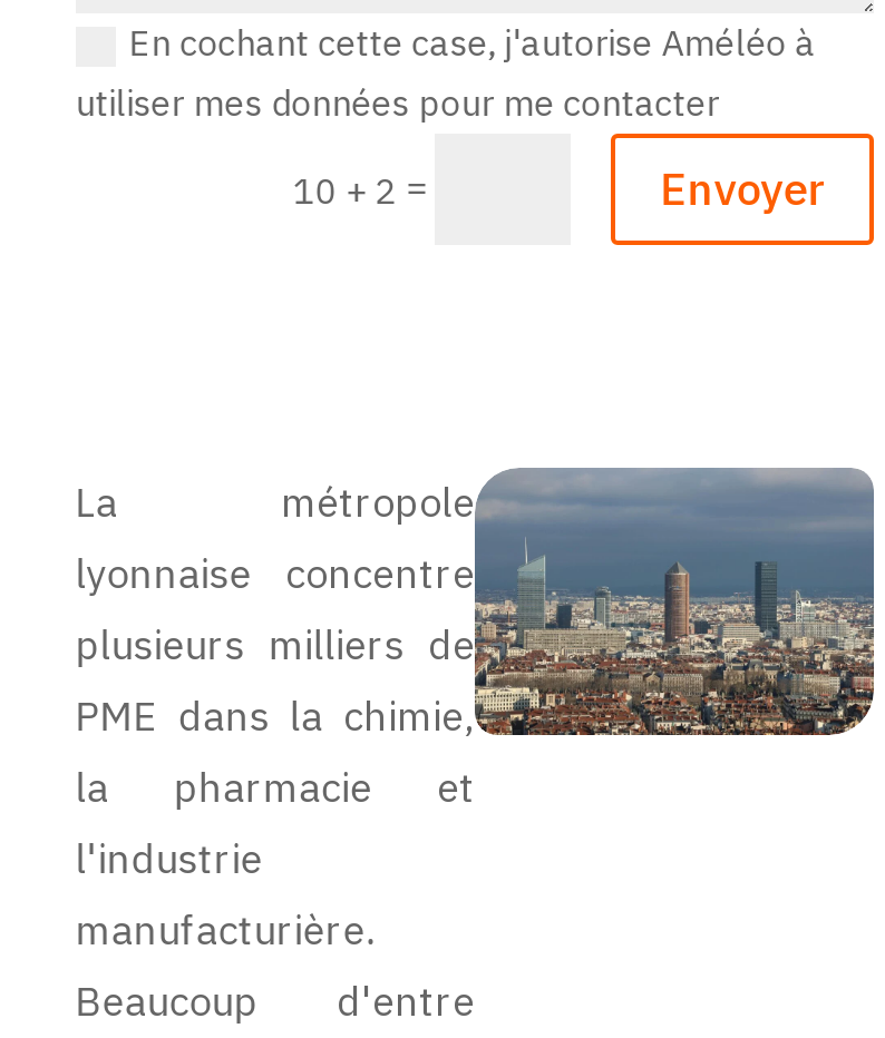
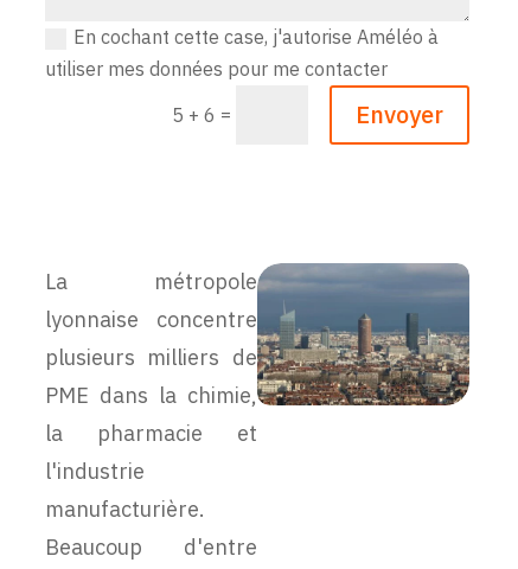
[292,166,435,213] 10 + 2 = -> [172,102,236,128] 5 + 6 =

